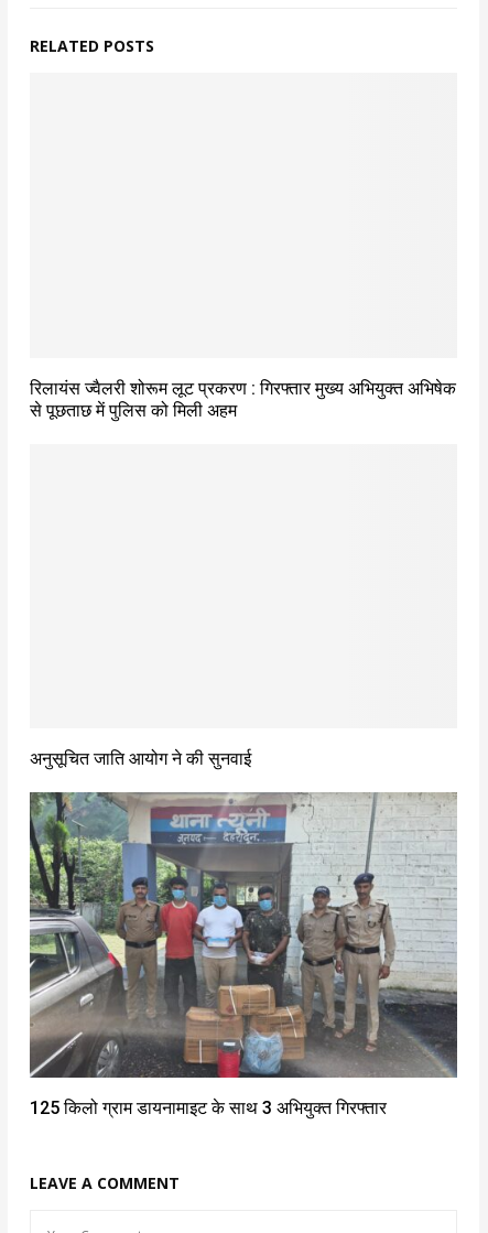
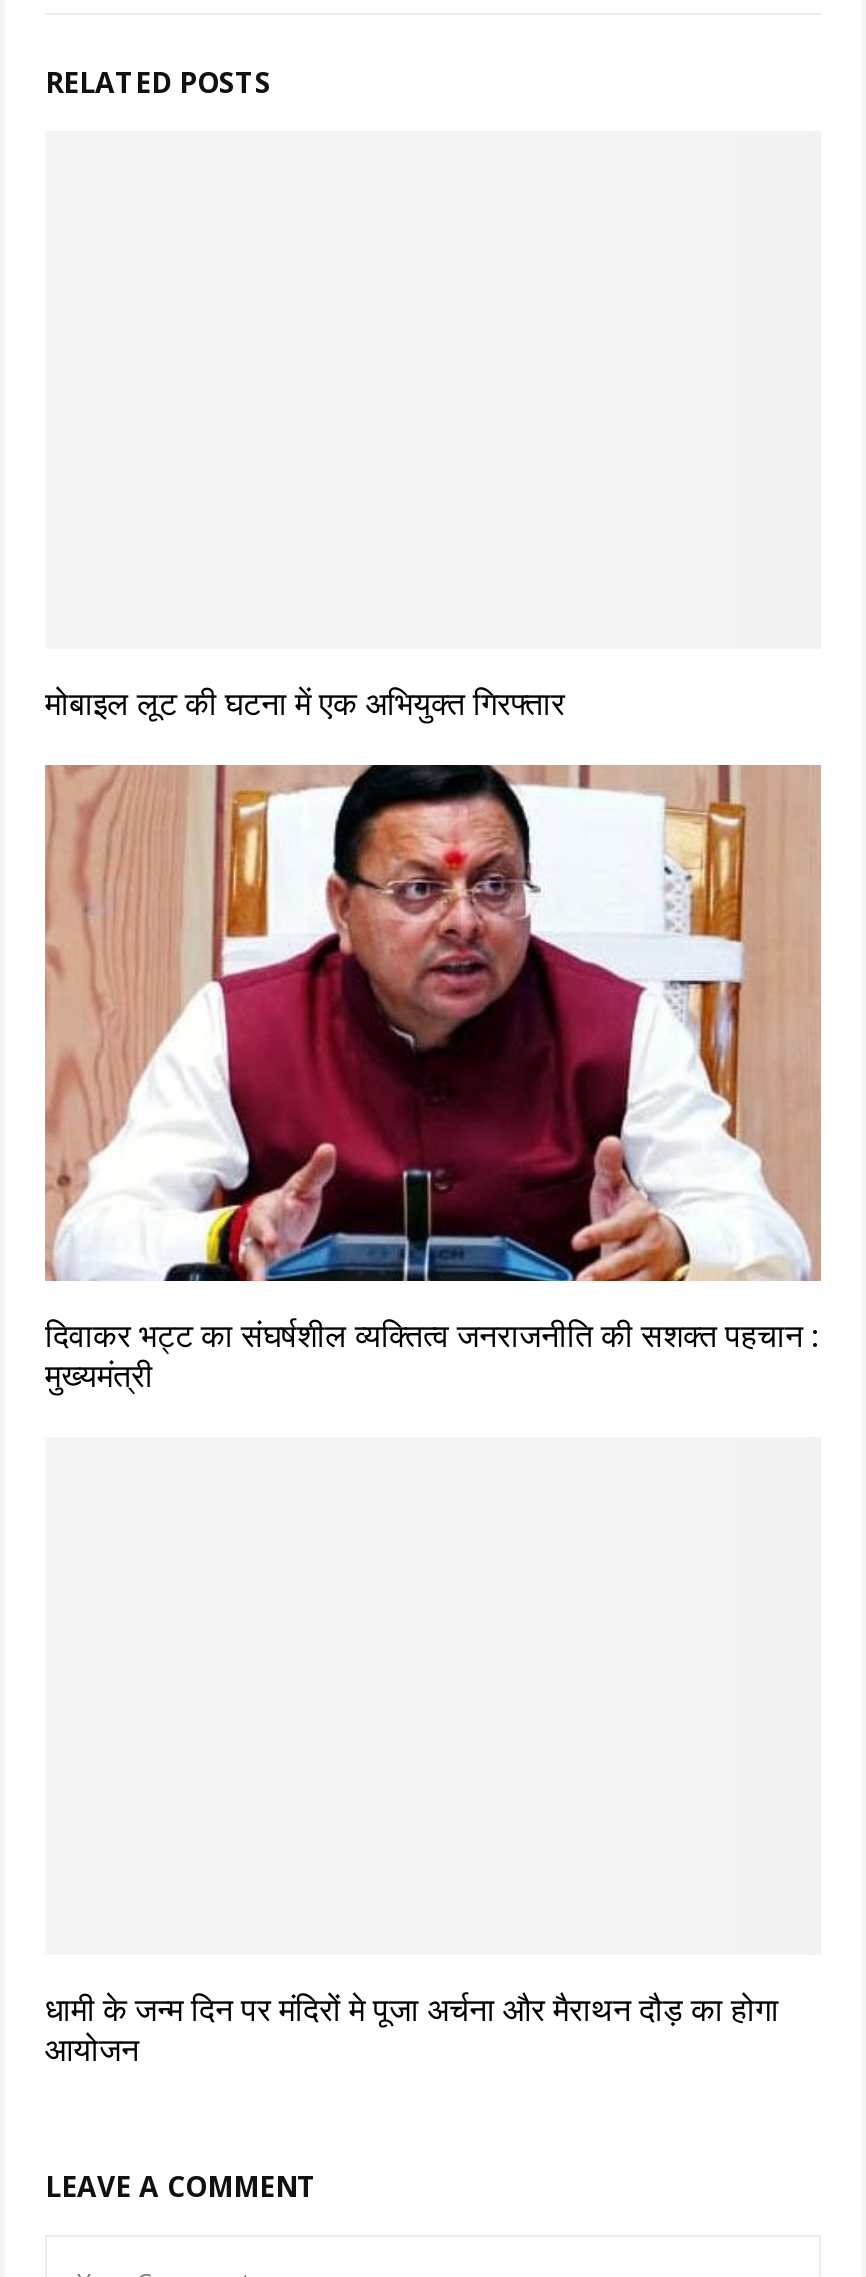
none -> [43,777,821,1283] [image]
[30,378,456,420] रिलायंस ज्वैलरी शोरूम लूट प्रकरण : गिरफ्तार मुख्य अभियुक्त अभिषेक | से पूछताछ में पुलिस को मिली अहम -> [45,684,565,722] मोबाइल लूट की घटना में एक अभियुक्त गिरफ्तार
[30,748,251,769] अनुसूचित जाति आयोग ने की सुनवाई -> [45,1317,819,1395] दिवाकर भट्ट का संघर्षशील व्यक्तित्व जनराजनीति की सशक्त पहचान : | मुख्यमंत्री
[29,791,458,1079] [image] -> none
[30,1097,387,1118] 125 किलो ग्राम डायनामाइट के साथ 3 अभियुक्त गिरफ्तार -> [45,1991,779,2069] धामी के जन्म दिन पर मंदिरों मे पूजा अर्चना और मैराथन दौड़ का होगा | आयोजन

